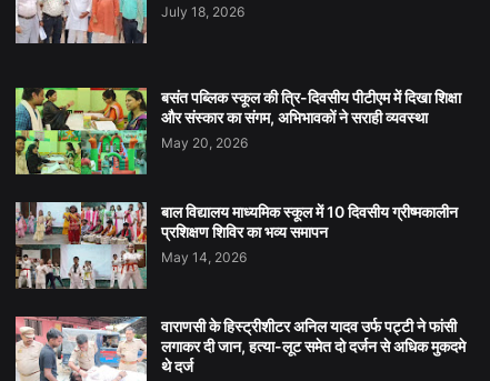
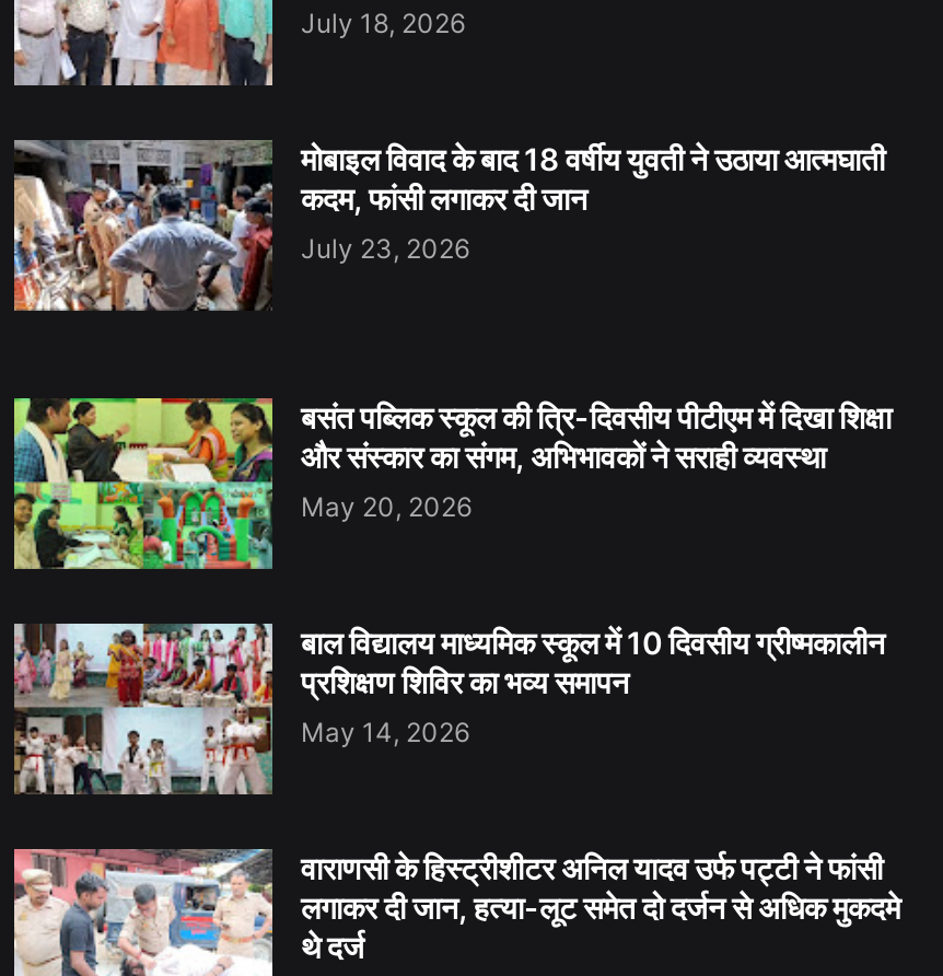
none -> [12,138,885,313] [image] | मोबाइल विवाद के बाद 18 वर्षीय युवती ने उठाया आत्मघाती | कदम, फांसी लगाकर दी जान | July 23, 2026

